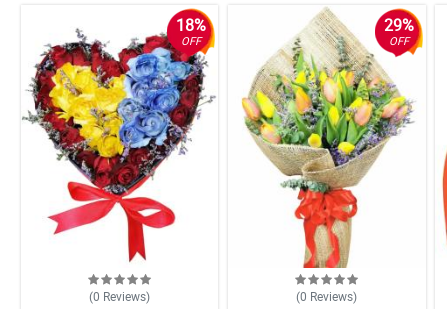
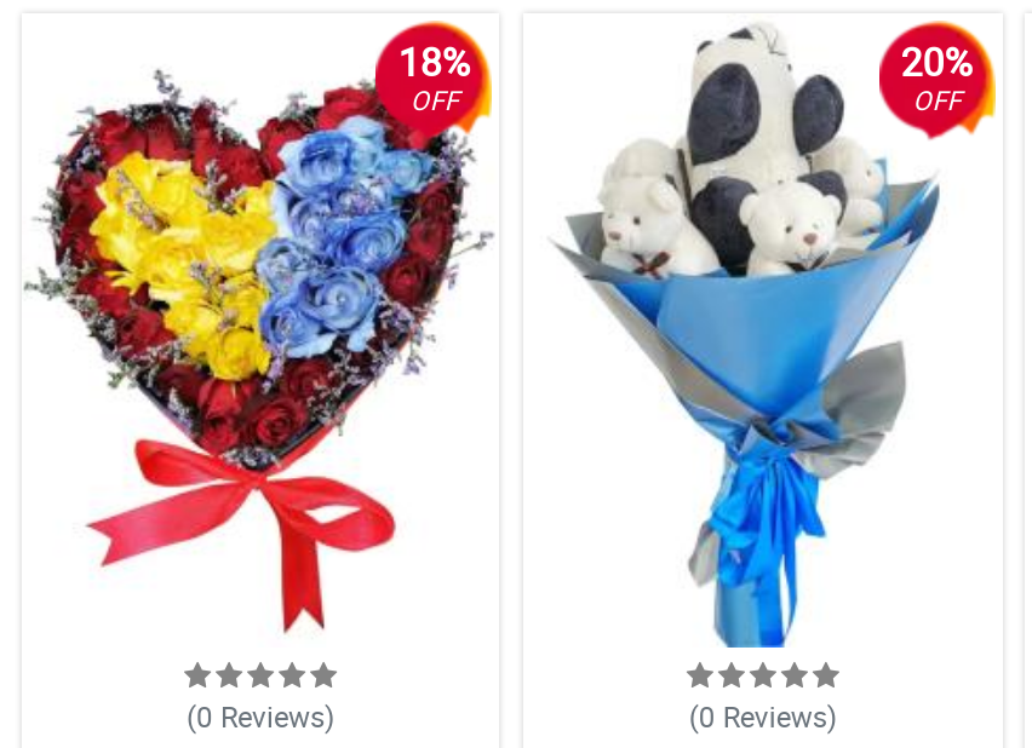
[241,9,414,269] [image] | 29% -> [557,27,973,651] [image] | 20%

